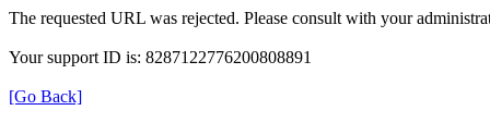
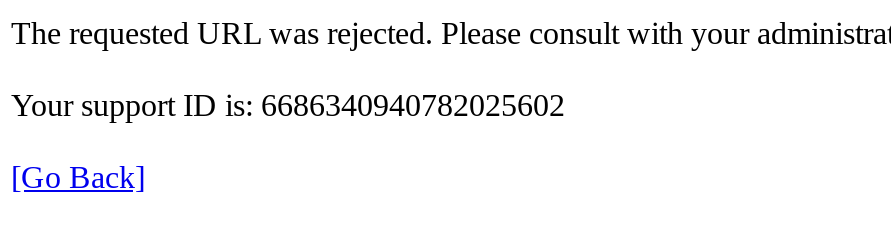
[9,48,312,66] Your support ID is: 8287122776200808891 -> [11,88,565,122] Your support ID is: 6686340940782025602

